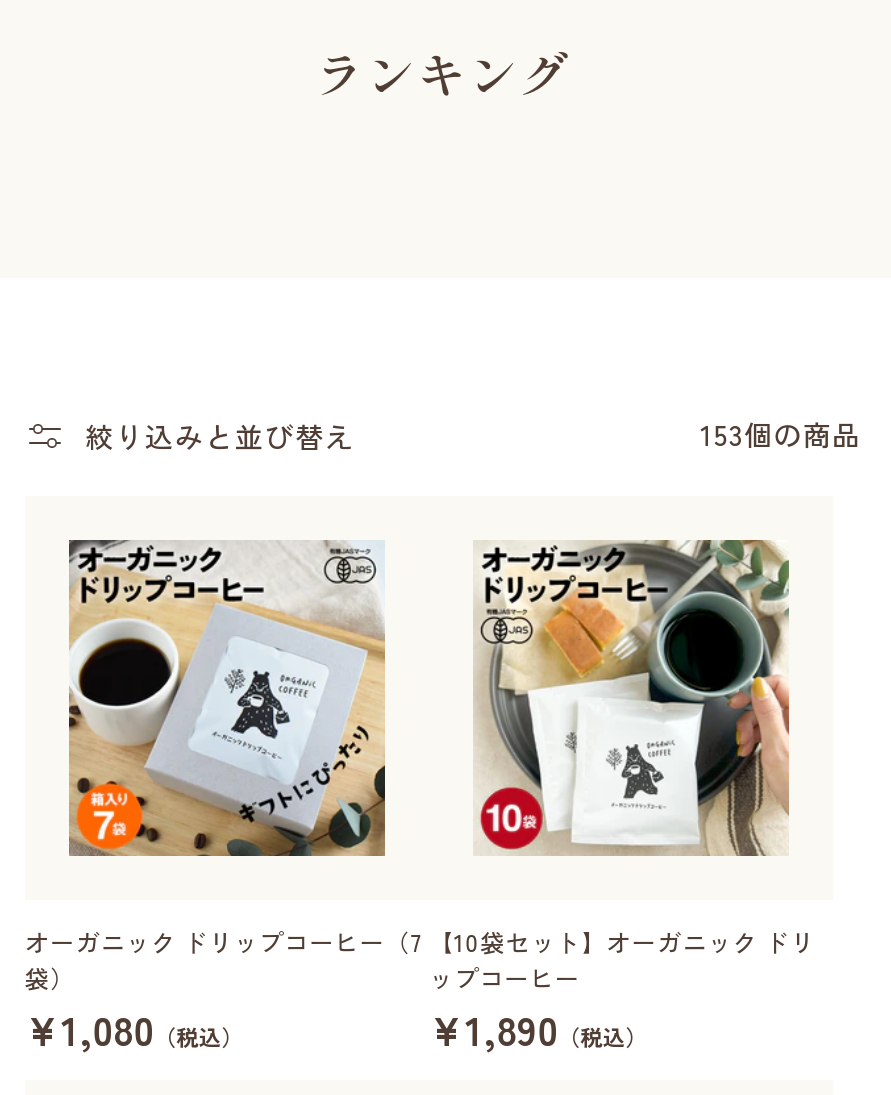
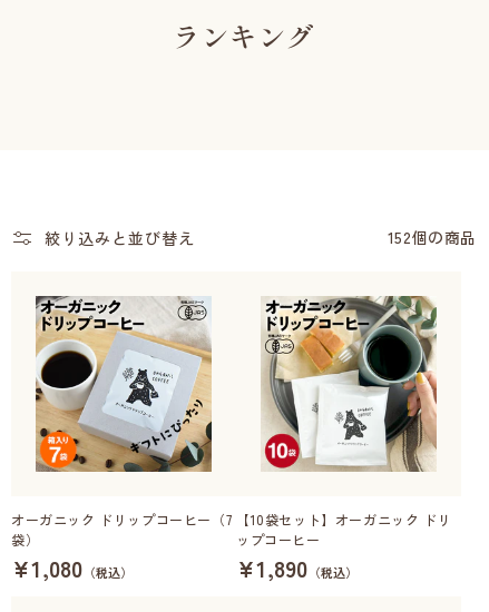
[701,415,861,455] 153個の商品 -> [387,226,477,249] 152個の商品

